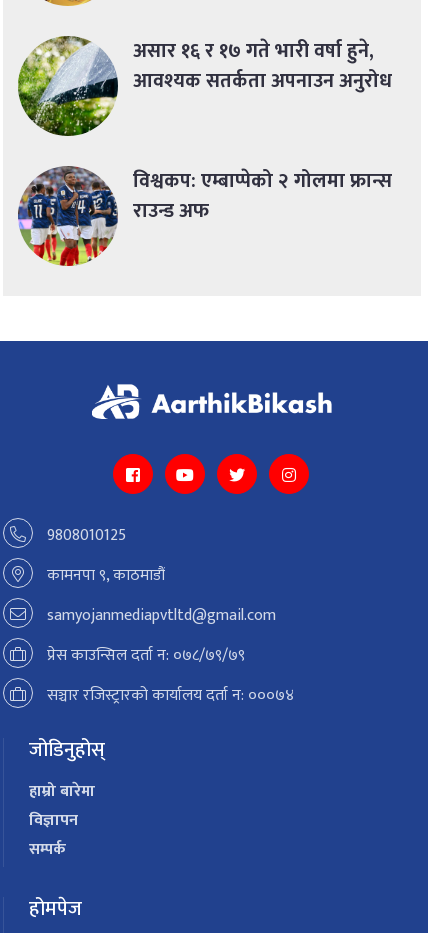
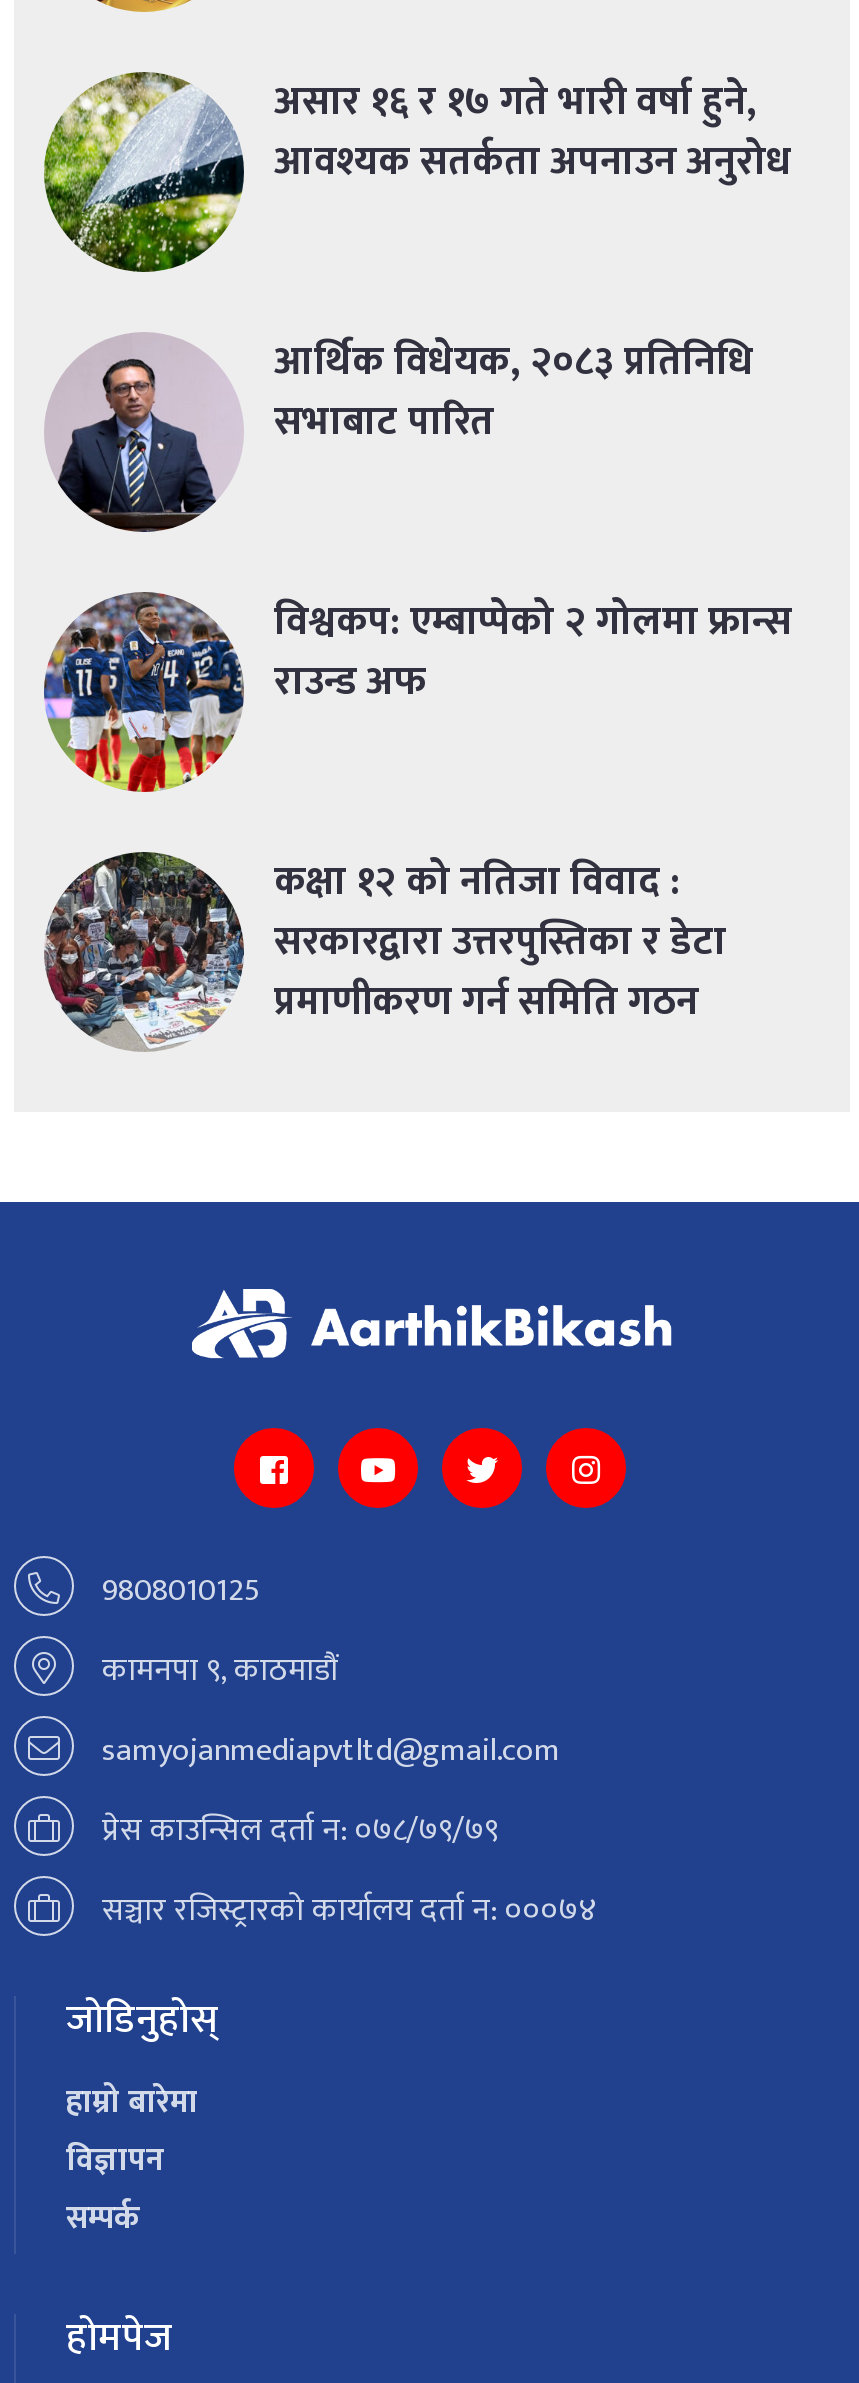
none -> [46,328,754,532] [image] | आर्थिक विधेयक, २०८३ प्रतिनिधि | सभाबाट पारित
none -> [44,848,726,1050] [image] | कक्षा १२ को नतिजा विवाद : | सरकारद्वारा उत्तरपुस्तिका र डेटा | प्रमाणीकरण गर्न समिति गठन

